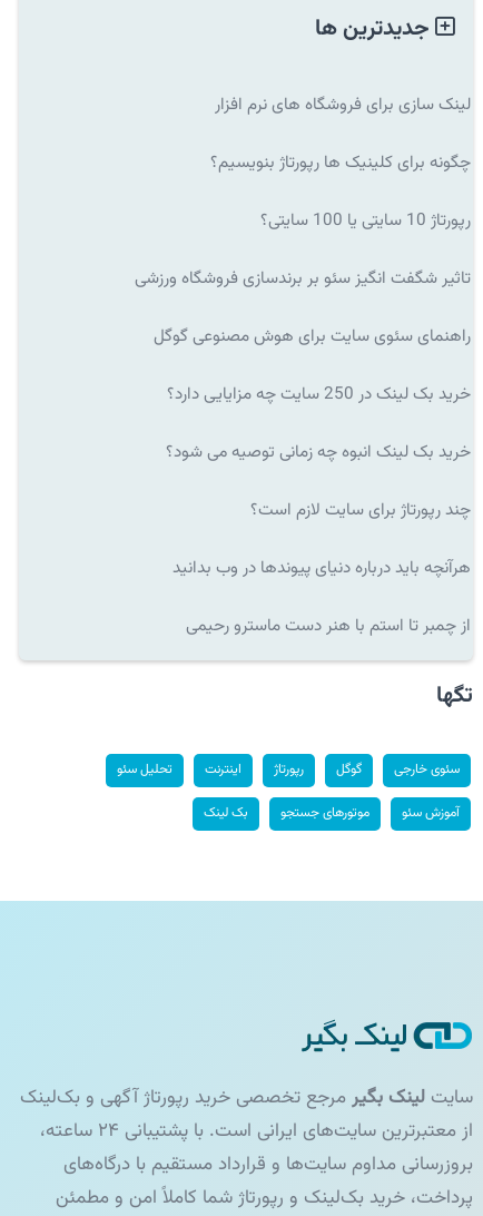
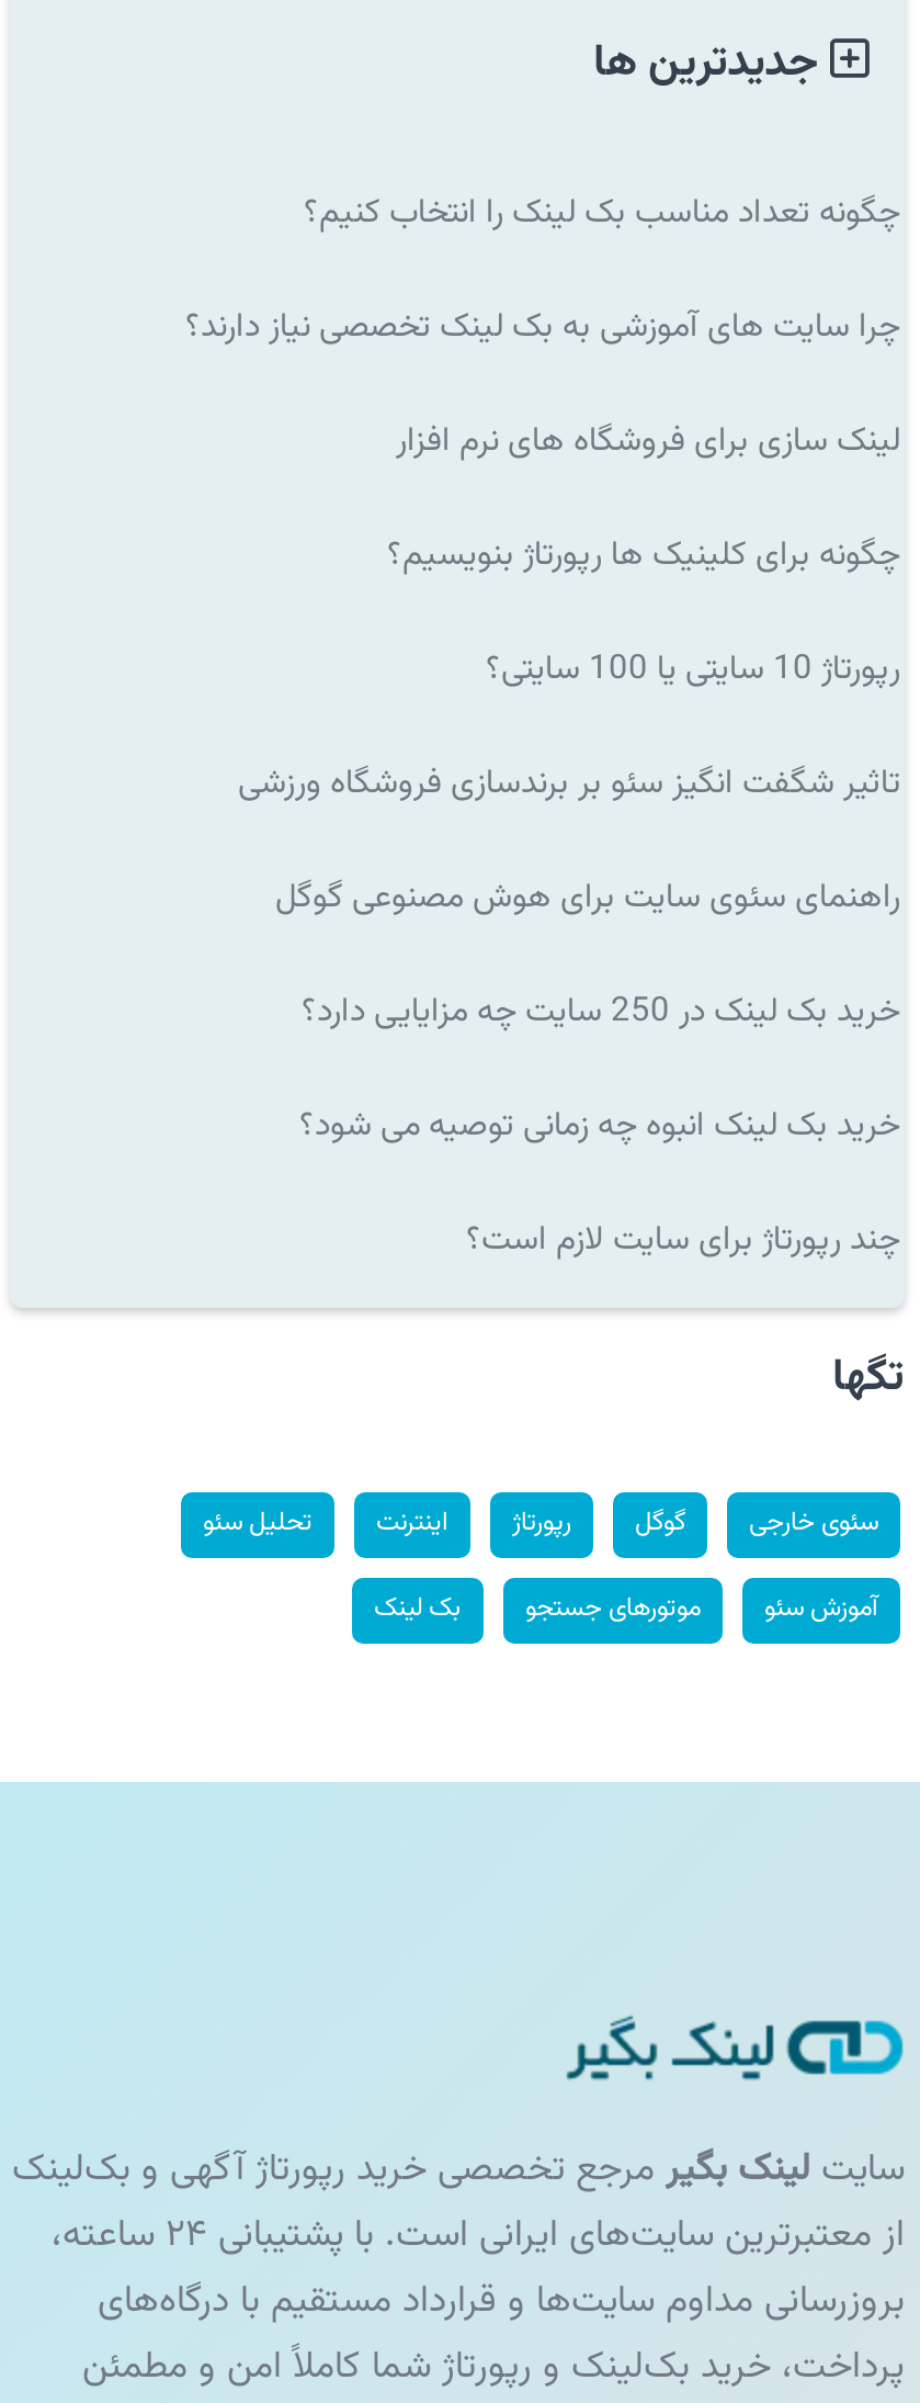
none -> [185,187,900,354] چگونه تعداد مناسب بک لینک را انتخاب کنیم؟ | چرا سایت های آموزشی به بک لینک تخصصی نیاز دارند؟
moved [135,92,471,524] -> [238,415,900,1267]: لینک سازی برای فروشگاه های نرم افزار | چگونه برای کلینیک ها رپورتاژ بنویسیم؟ | تاثیر شگفت انگیز سئو بر برندسازی فروشگاه ورزشی | راهنمای سئوی سایت برای هوش مصنوعی گوگل | خرید بک لینک انبوه چه زمانی توصیه می شود؟ | چند رپورتاژ برای سایت لازم است؟
[172,555,471,640] هرآنچه باید درباره دنیای پیوندها در وب بدانید | از چمبر تا استم با هنر دست ماسترو رحیمی -> none

